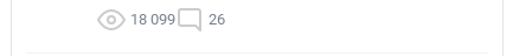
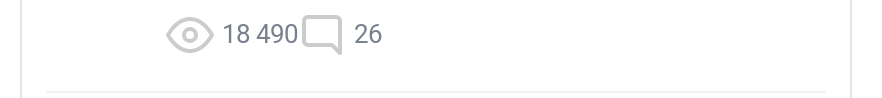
[130,11,225,28] 18 099 26 -> [222,19,382,49] 18 490 26

